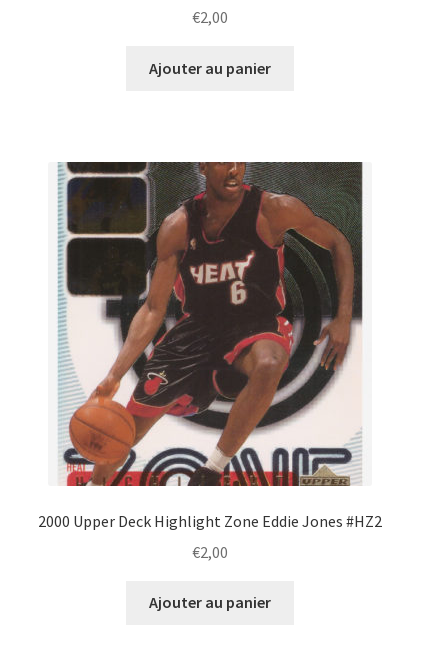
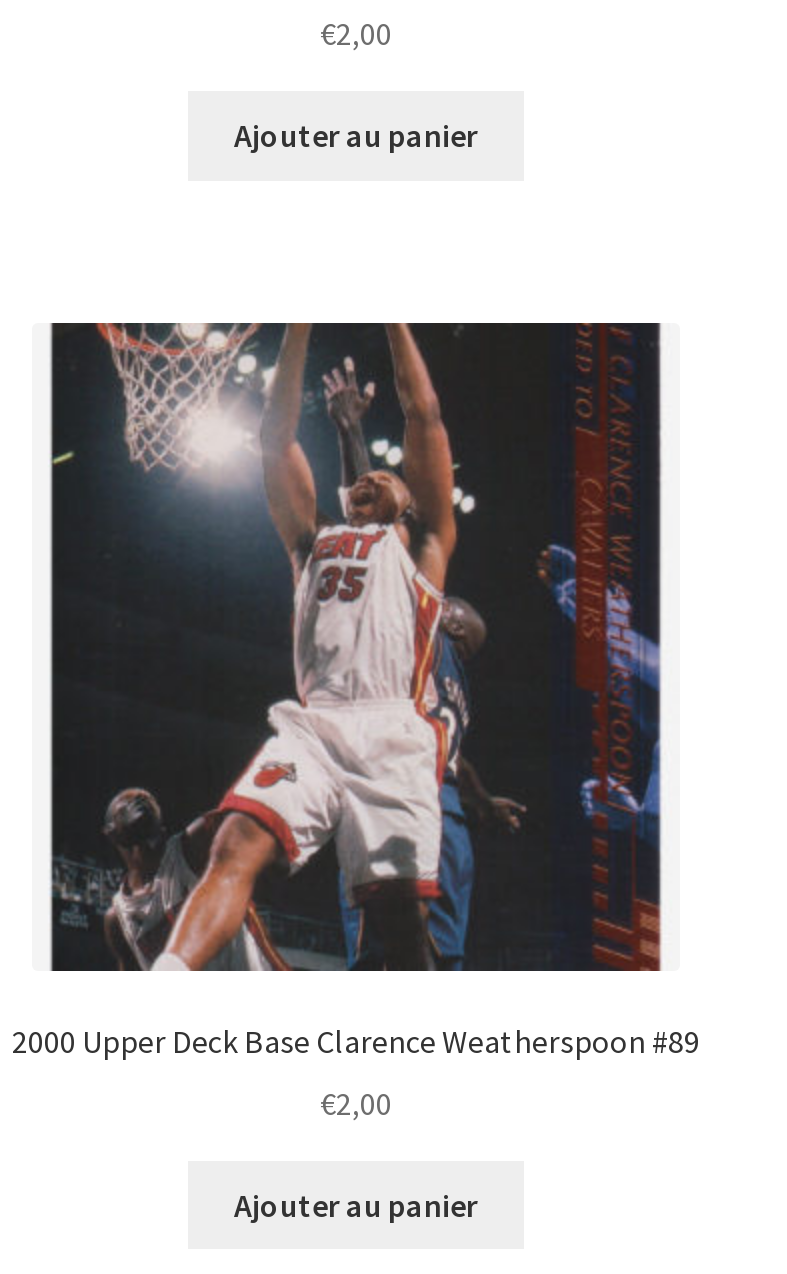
[38,161,382,531] [image] | 2000 Upper Deck Highlight Zone Eddie Jones #HZ2 -> [12,321,700,1061] [image] | 2000 Upper Deck Base Clarence Weatherspoon #89

